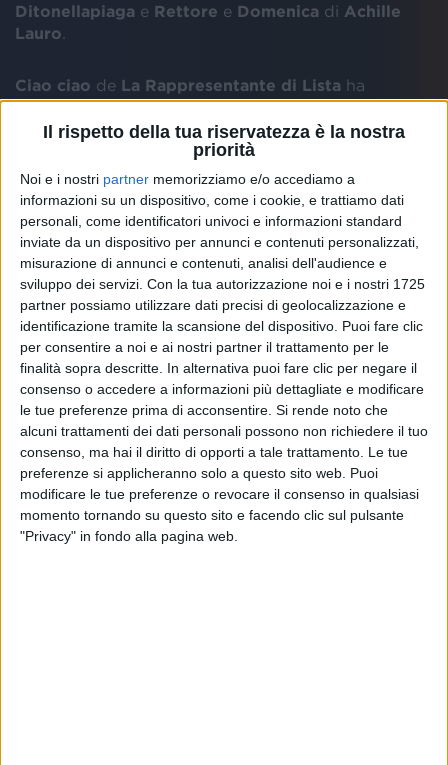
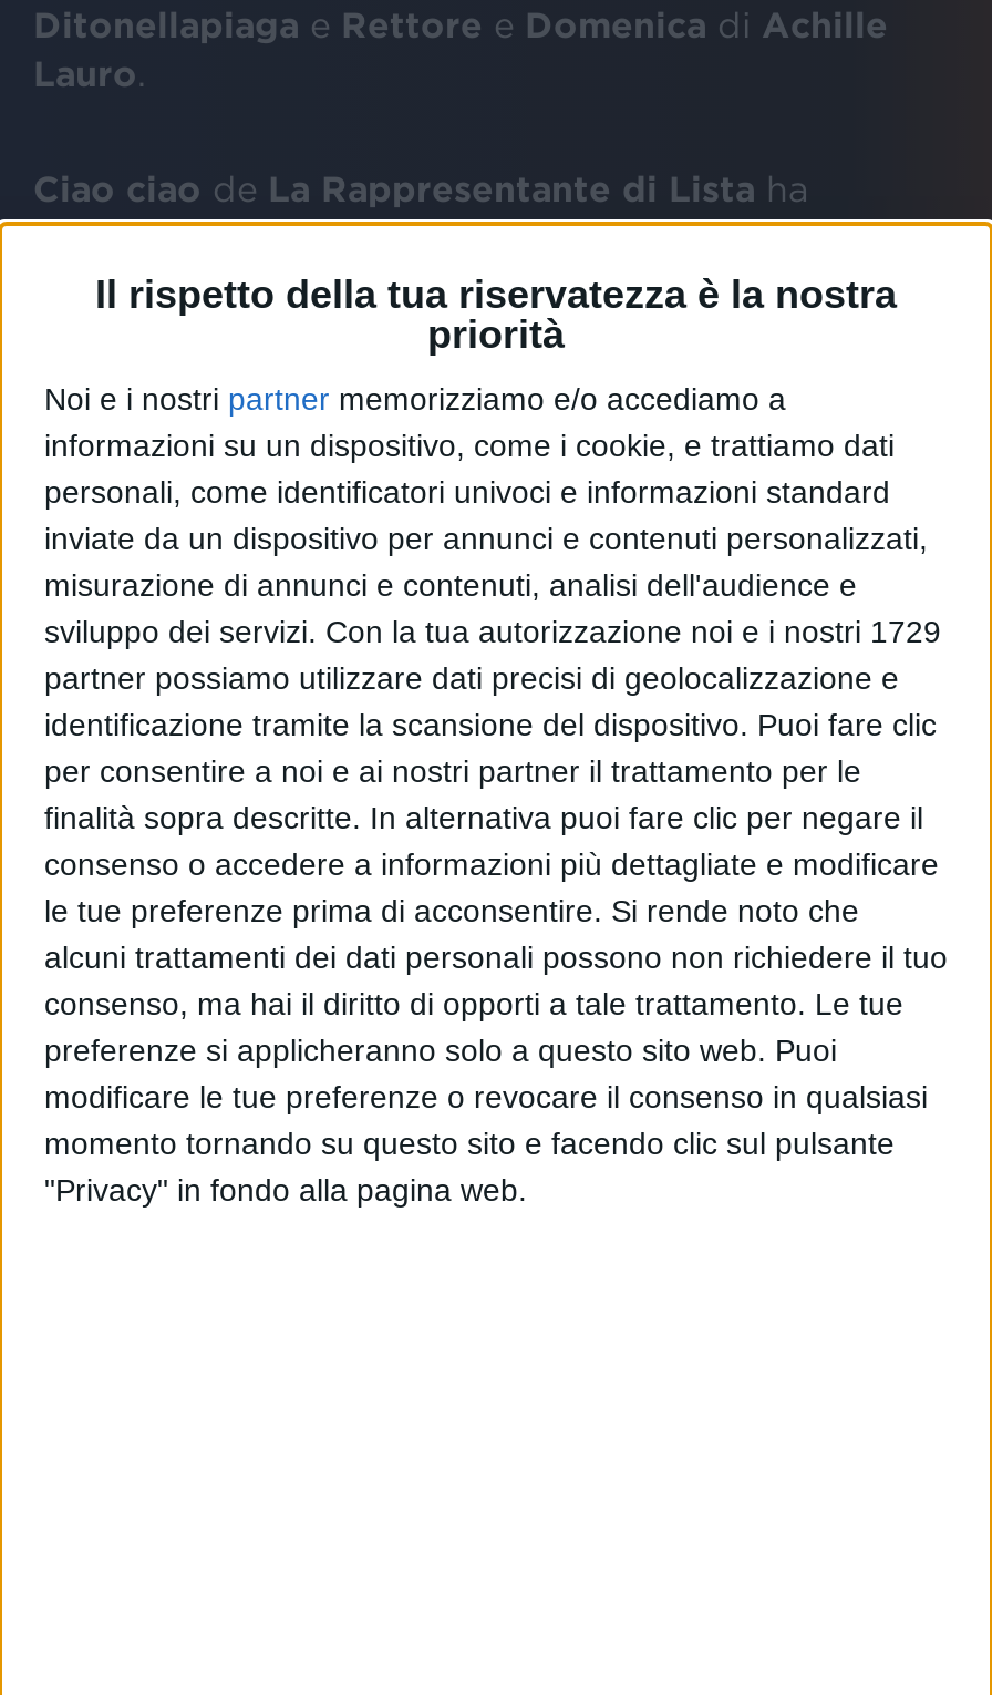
[20,276,425,292] sviluppo dei servizi. Con la tua autorizzazione noi e i nostri 1725 -> [44,613,941,649] sviluppo dei servizi. Con la tua autorizzazione noi e i nostri 1729

